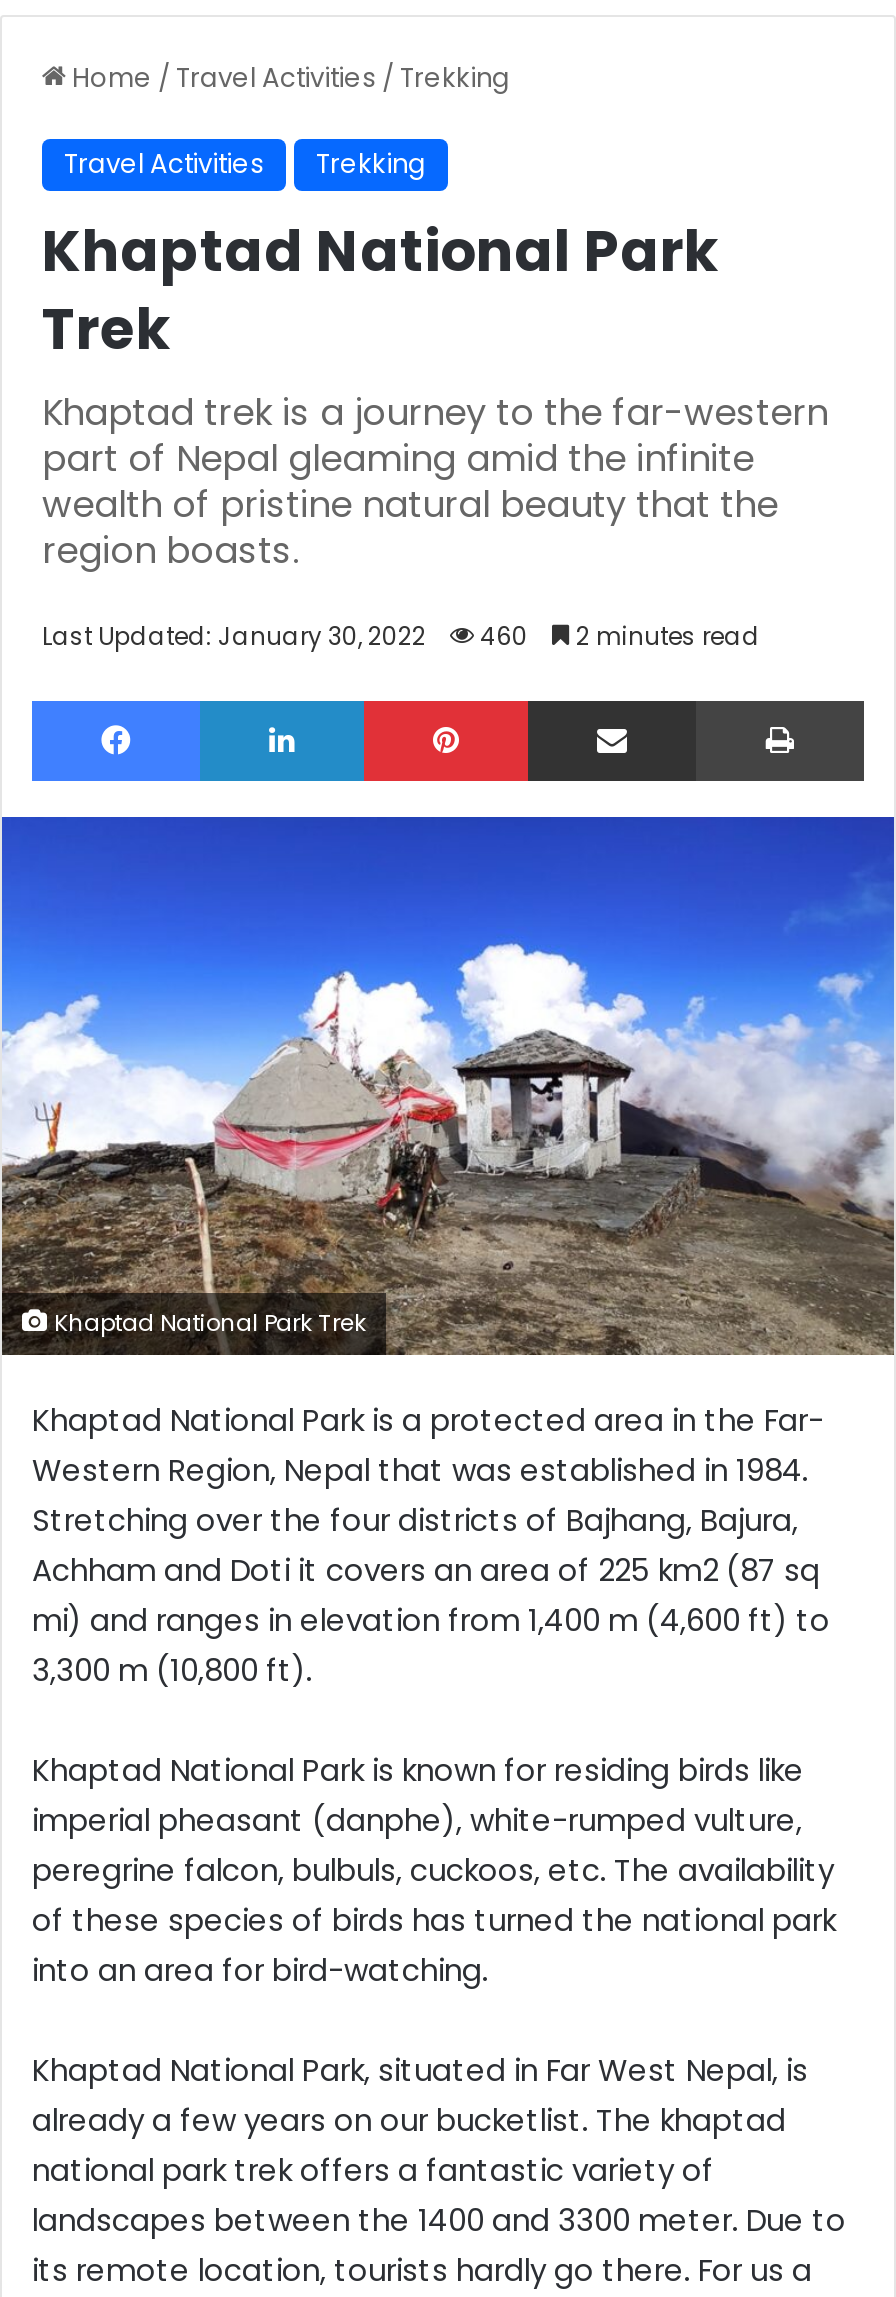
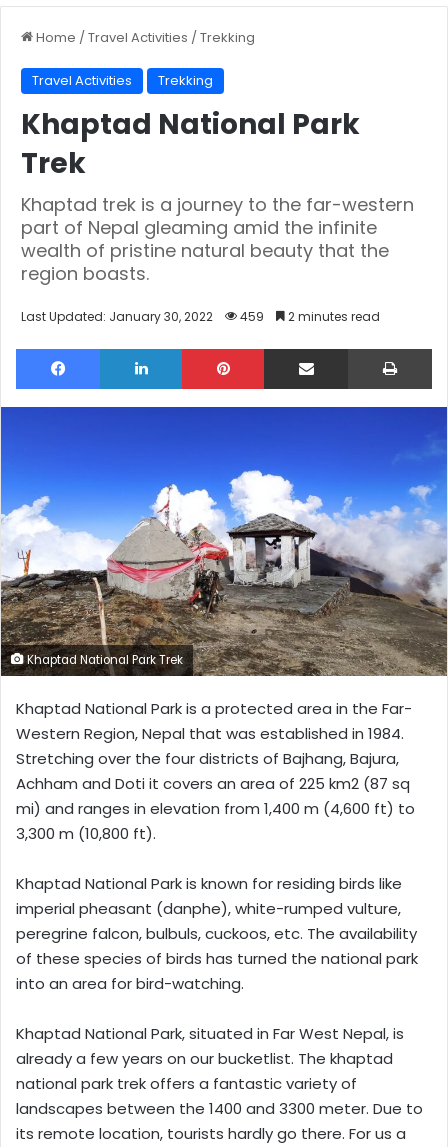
[42,619,760,653] Last Updated: January 30, 2022 460 2 minutes read -> [21,308,380,325] Last Updated: January 30, 2022 459 2 minutes read

